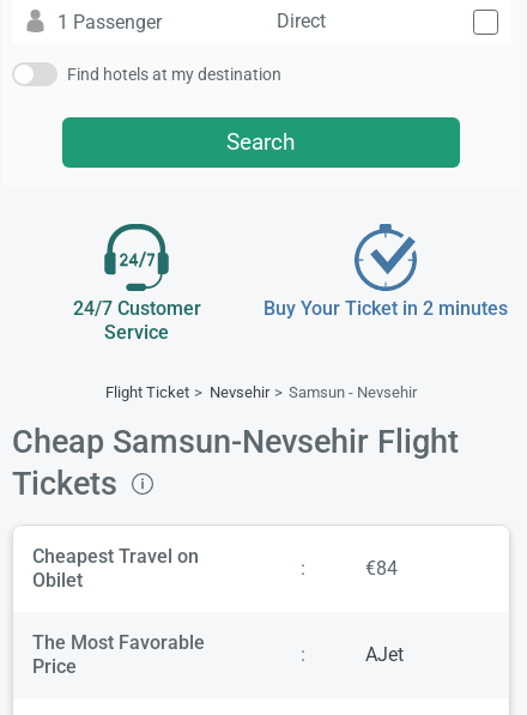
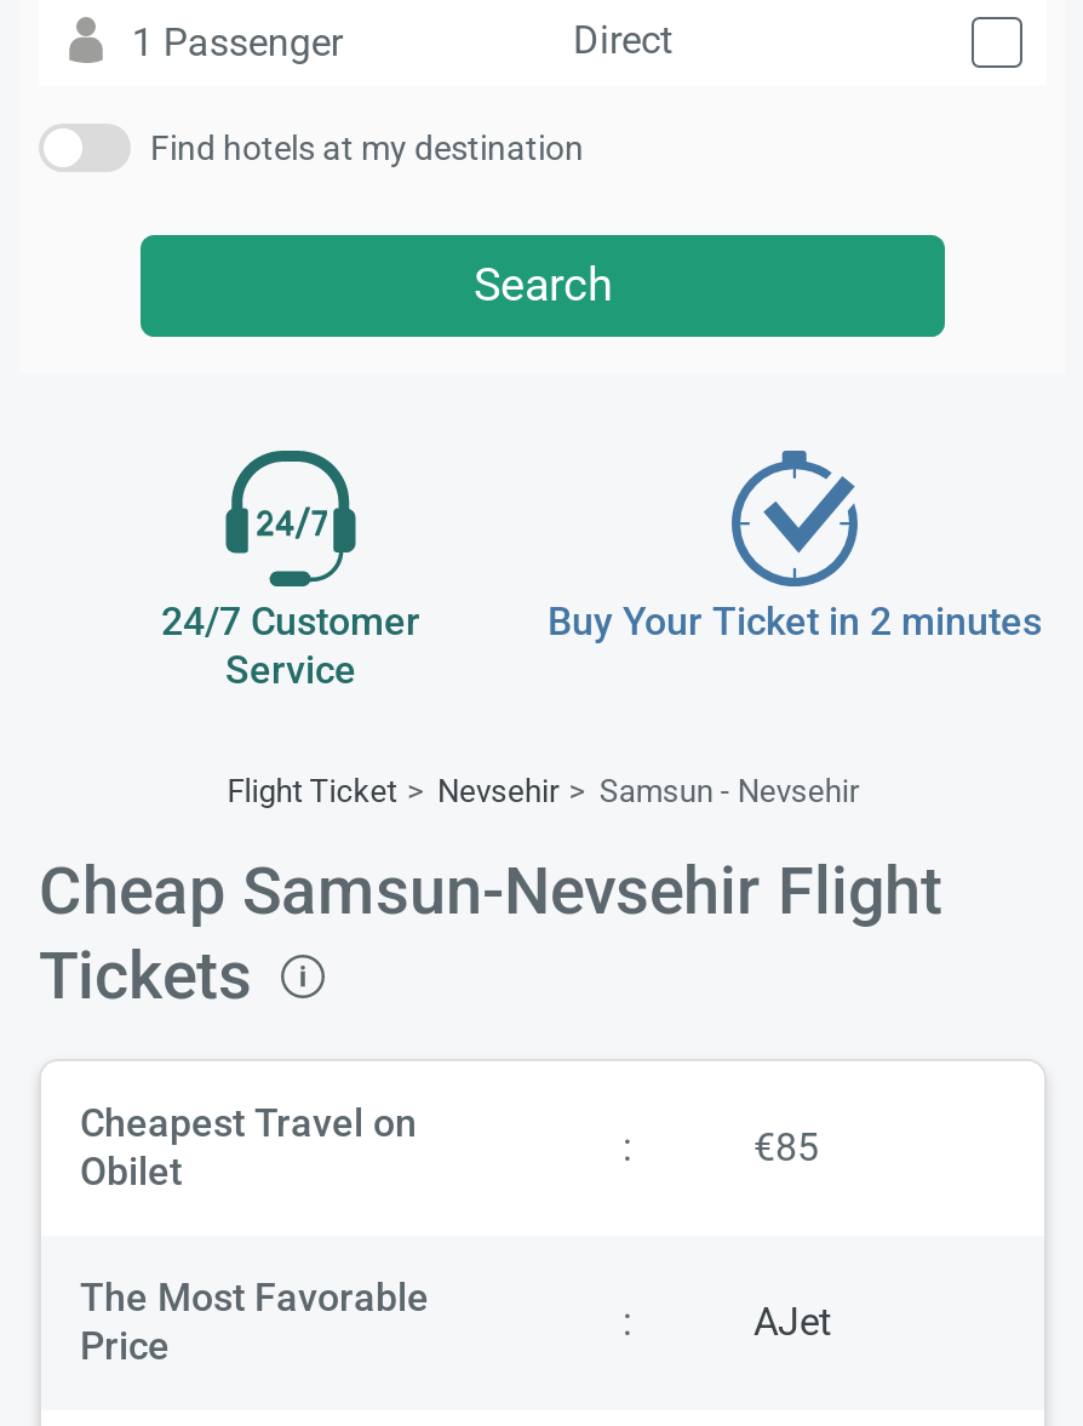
[365,557,398,580] €84 -> [753,1125,819,1171] €85

